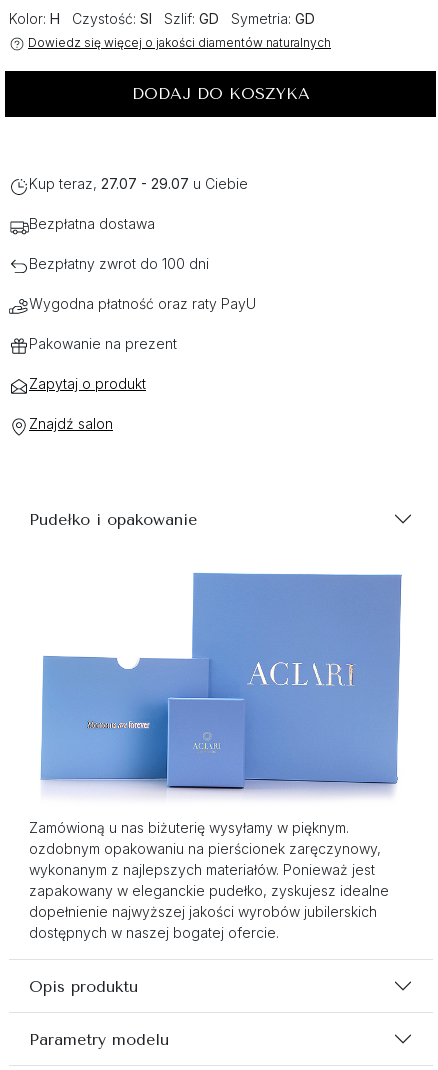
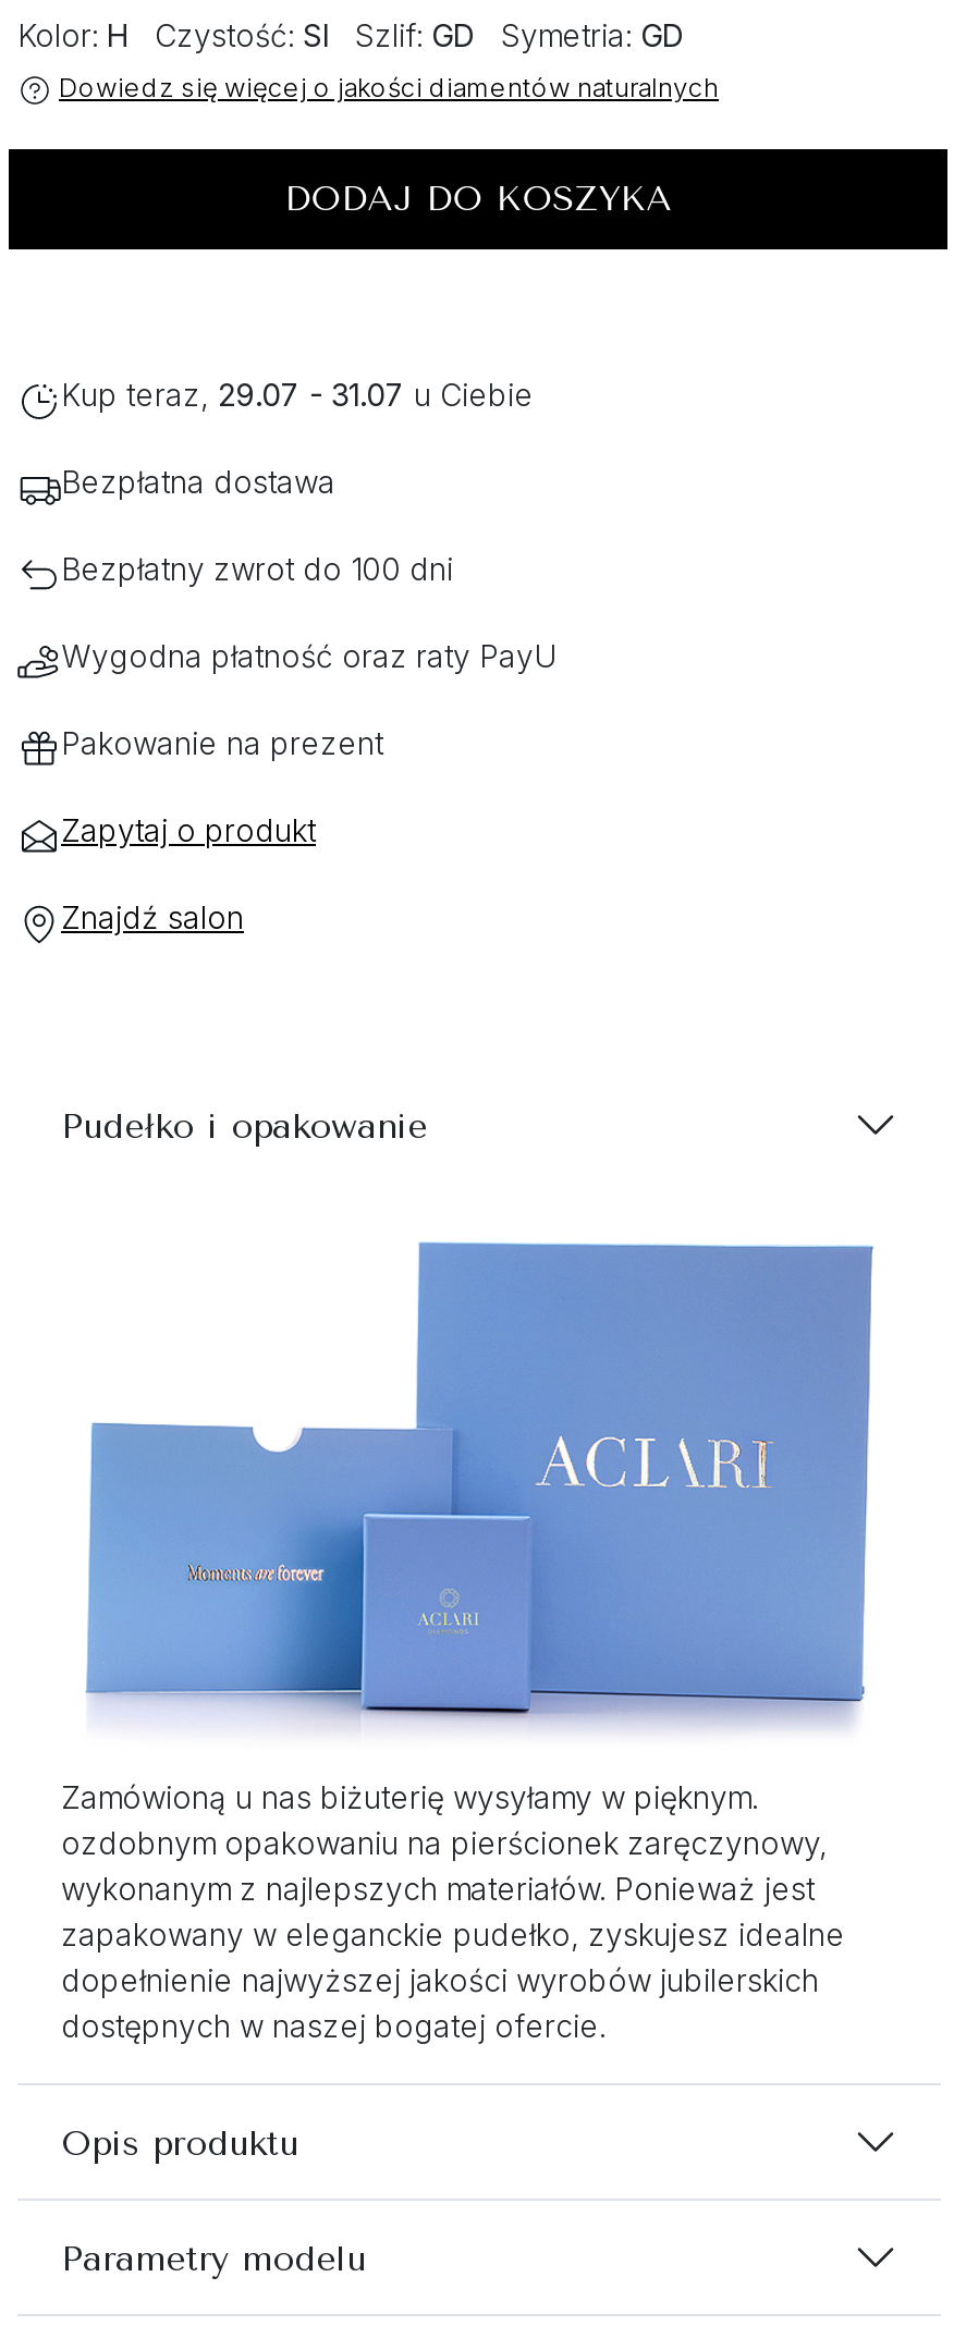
[29,175,248,192] Kup teraz, 27.07 - 29.07 u Ciebie -> [61,376,534,413] Kup teraz, 29.07 - 31.07 u Ciebie

